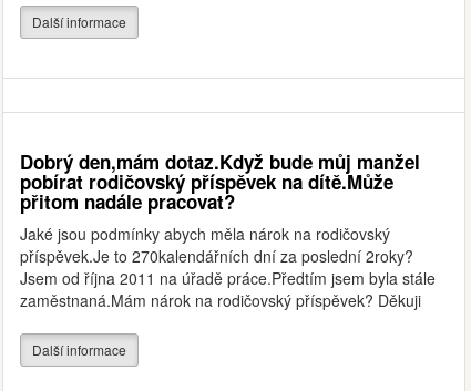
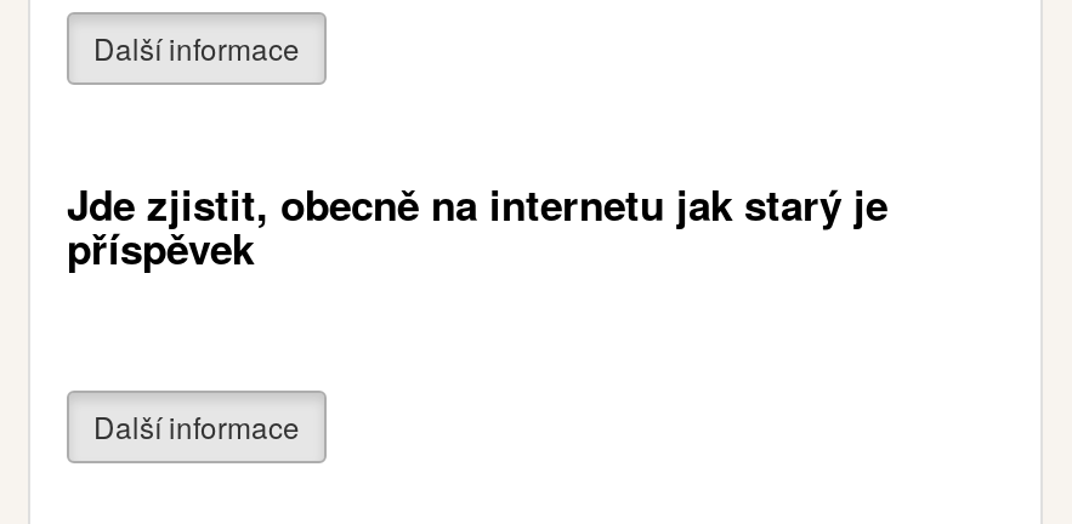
[20,148,436,311] Dobrý den,mám dotaz.Když bude můj manžel | pobírat rodičovský příspěvek na dítě.Může | přitom nadále pracovat? | Jaké jsou podmínky abych měla nárok na rodičovský | příspěvek.Je to 270kalendářních dní za poslední 2roky? | Jsem od října 2011 na úřadě práce.Předtím jsem byla stále | zaměstnaná.Mám nárok na rodičovský příspěvek? Děkuji -> [67,175,887,277] Jde zjistit, obecně na internetu jak starý je | příspěvek

